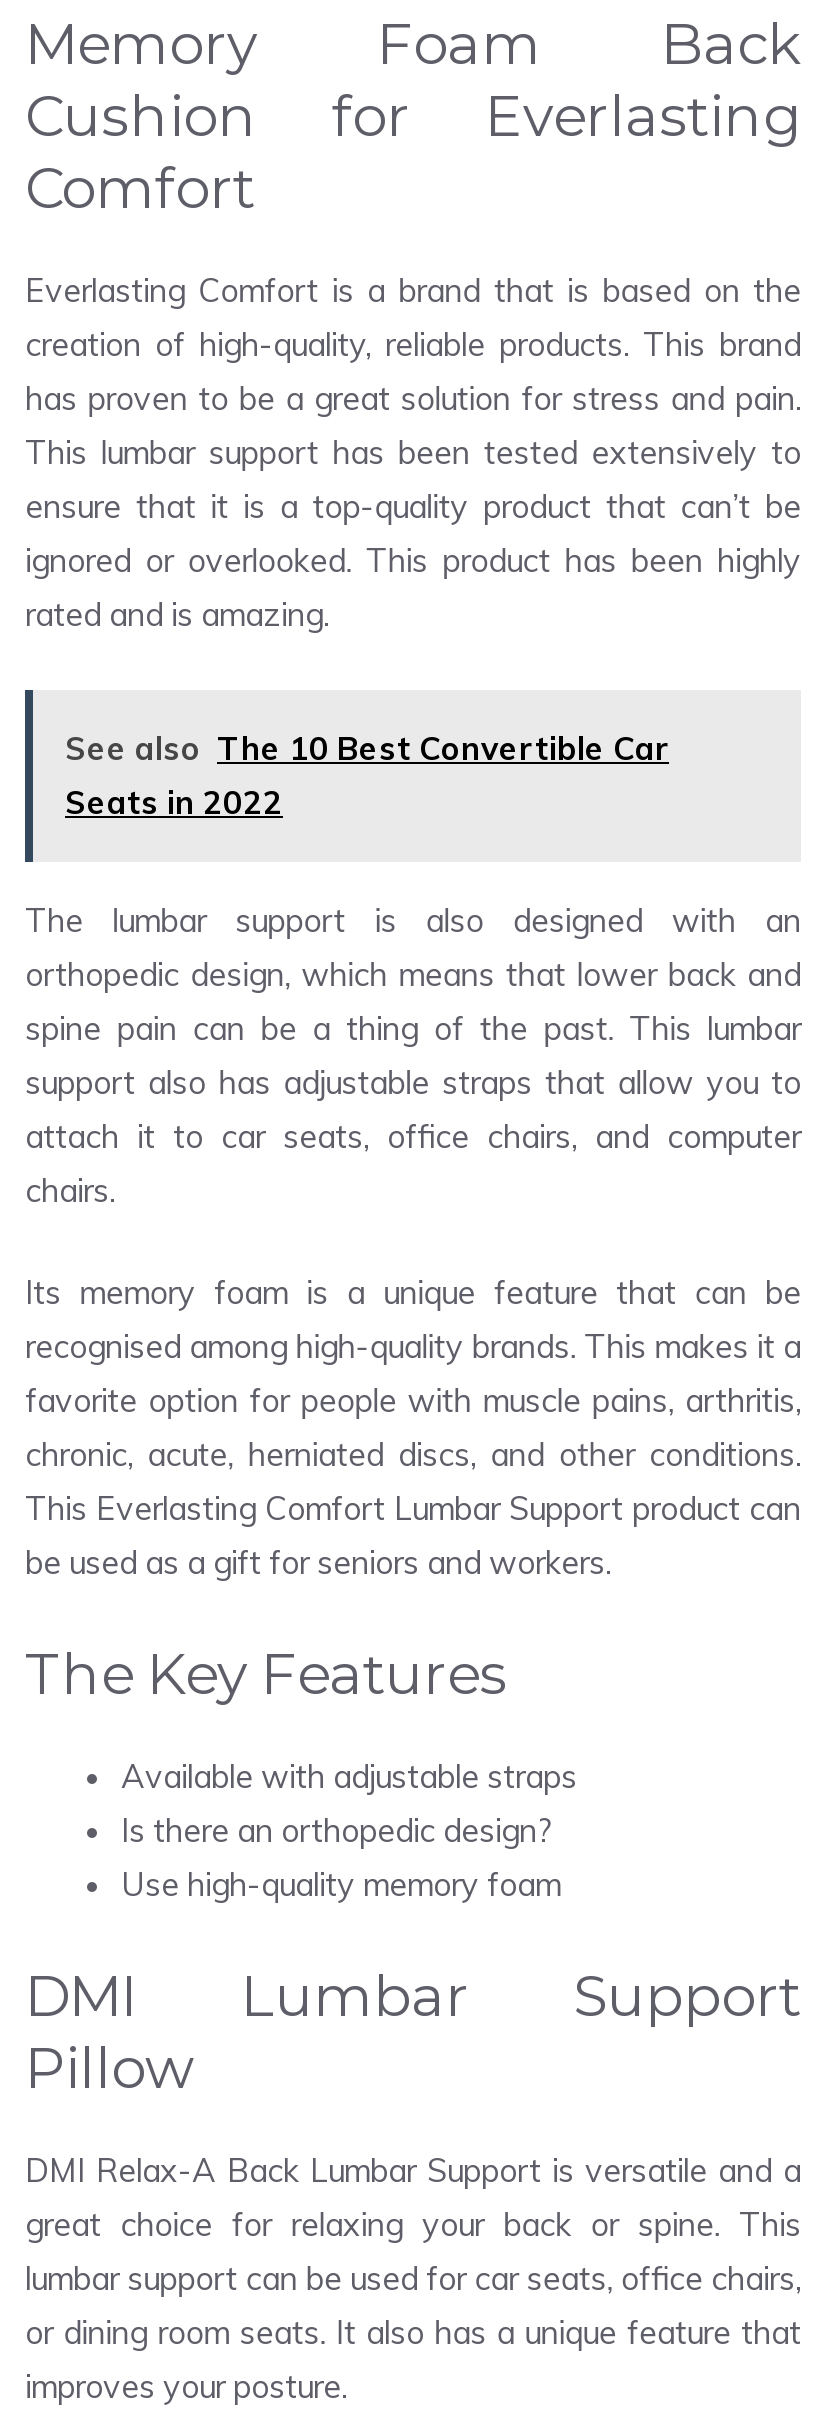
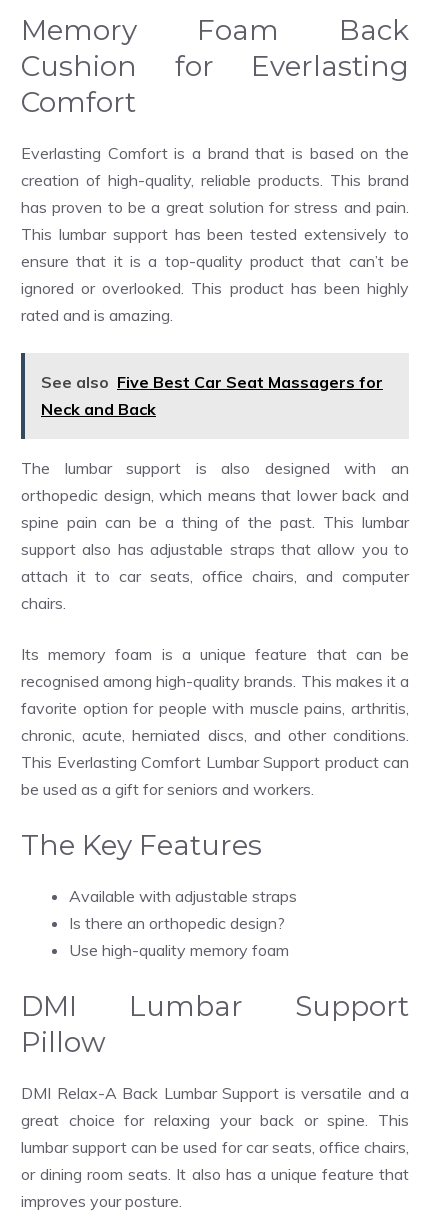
[65,727,669,821] See also The 10 Best Convertible Car | Seats in 2022 -> [41,372,383,419] See also Five Best Car Seat Massagers for | Neck and Back

